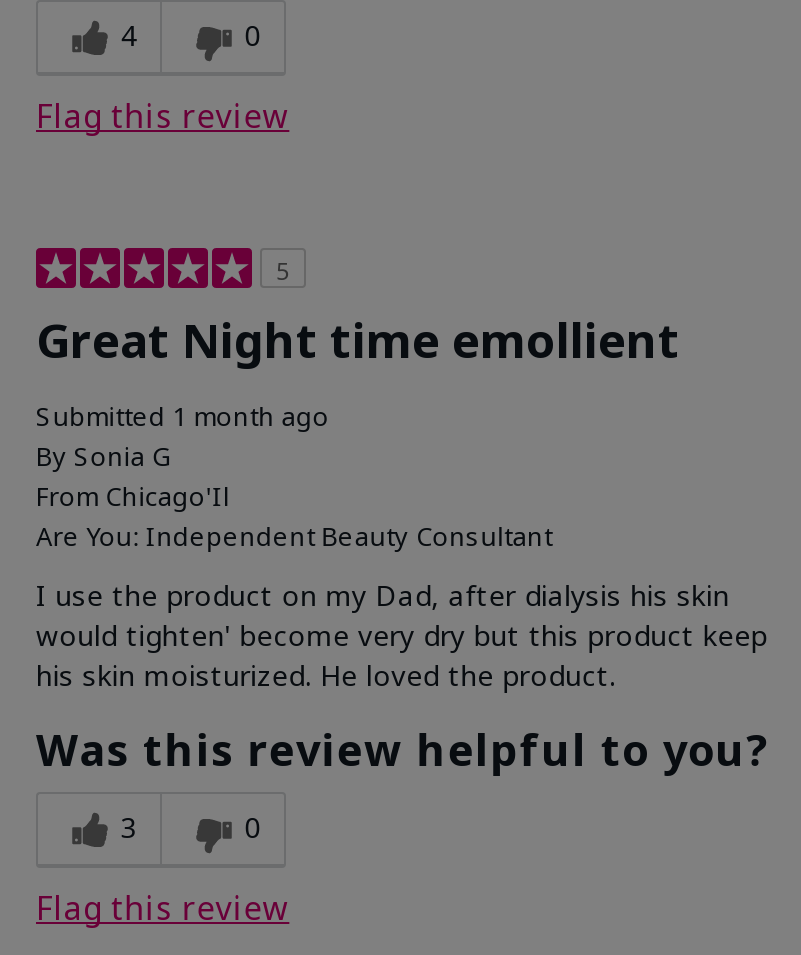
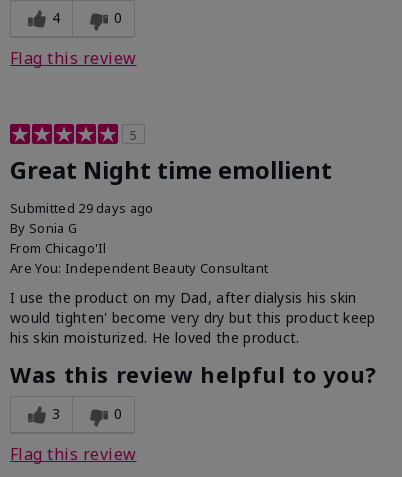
[36,398,329,434] Submitted 1 month ago -> [10,199,154,217] Submitted 29 days ago

